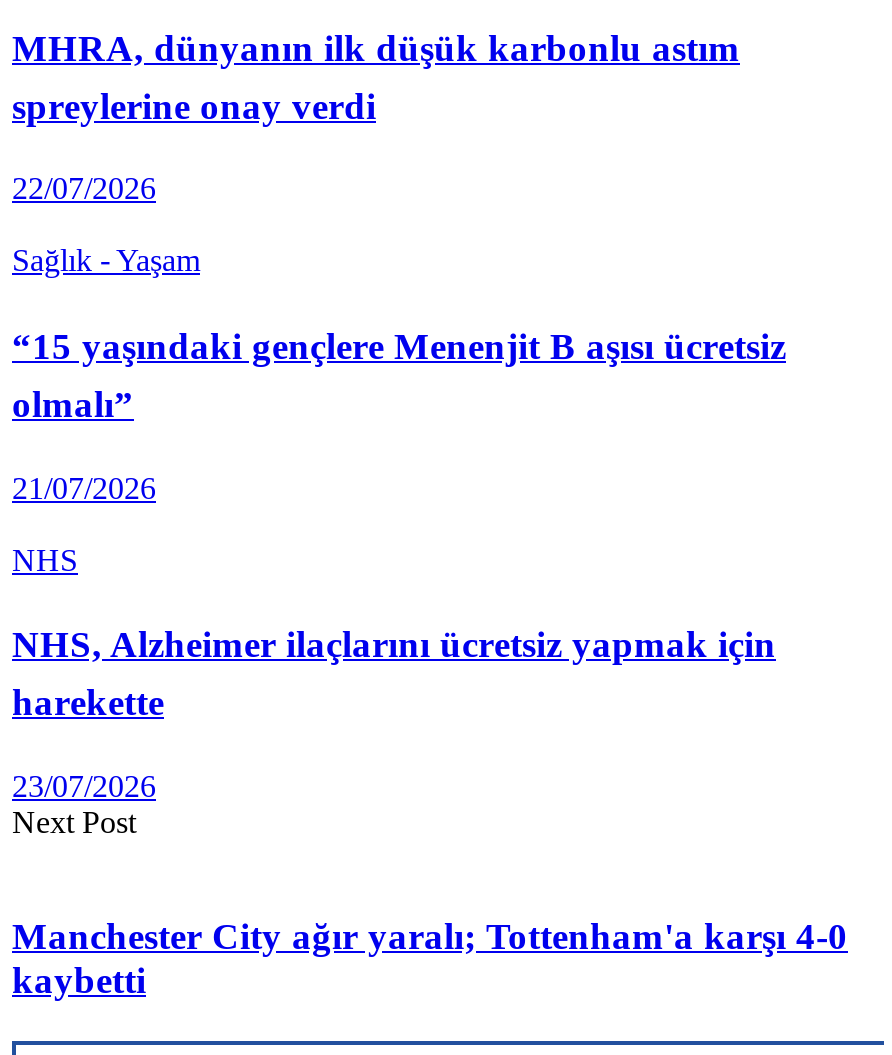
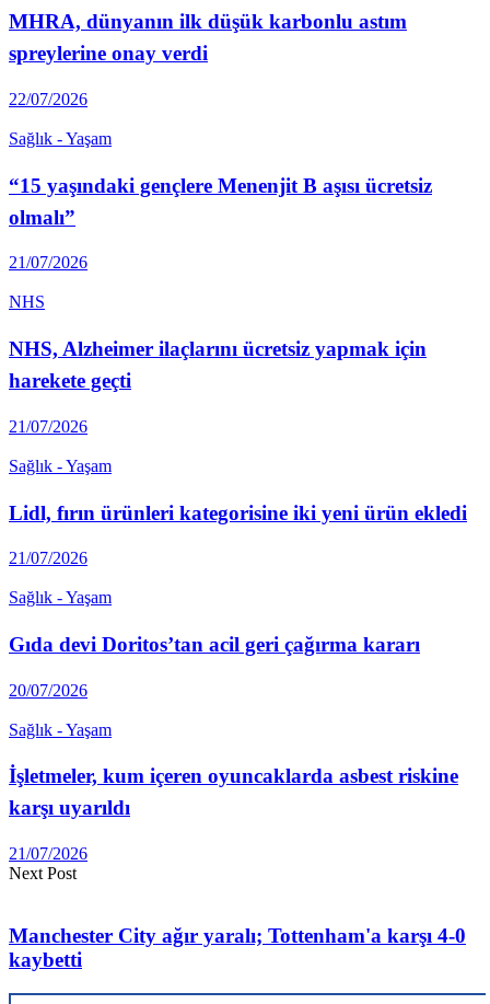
[12,682,164,804] harekette | 23/07/2026 -> [9,369,467,863] harekete geçti | 21/07/2026 | Sağlık - Yaşam | Lidl, fırın ürünleri kategorisine iki yeni ürün ekledi | 21/07/2026 | Sağlık - Yaşam | Gıda devi Doritos’tan acil geri çağırma kararı | 20/07/2026 | Sağlık - Yaşam | İşletmeler, kum içeren oyuncaklarda asbest riskine | karşı uyarıldı | 21/07/2026

